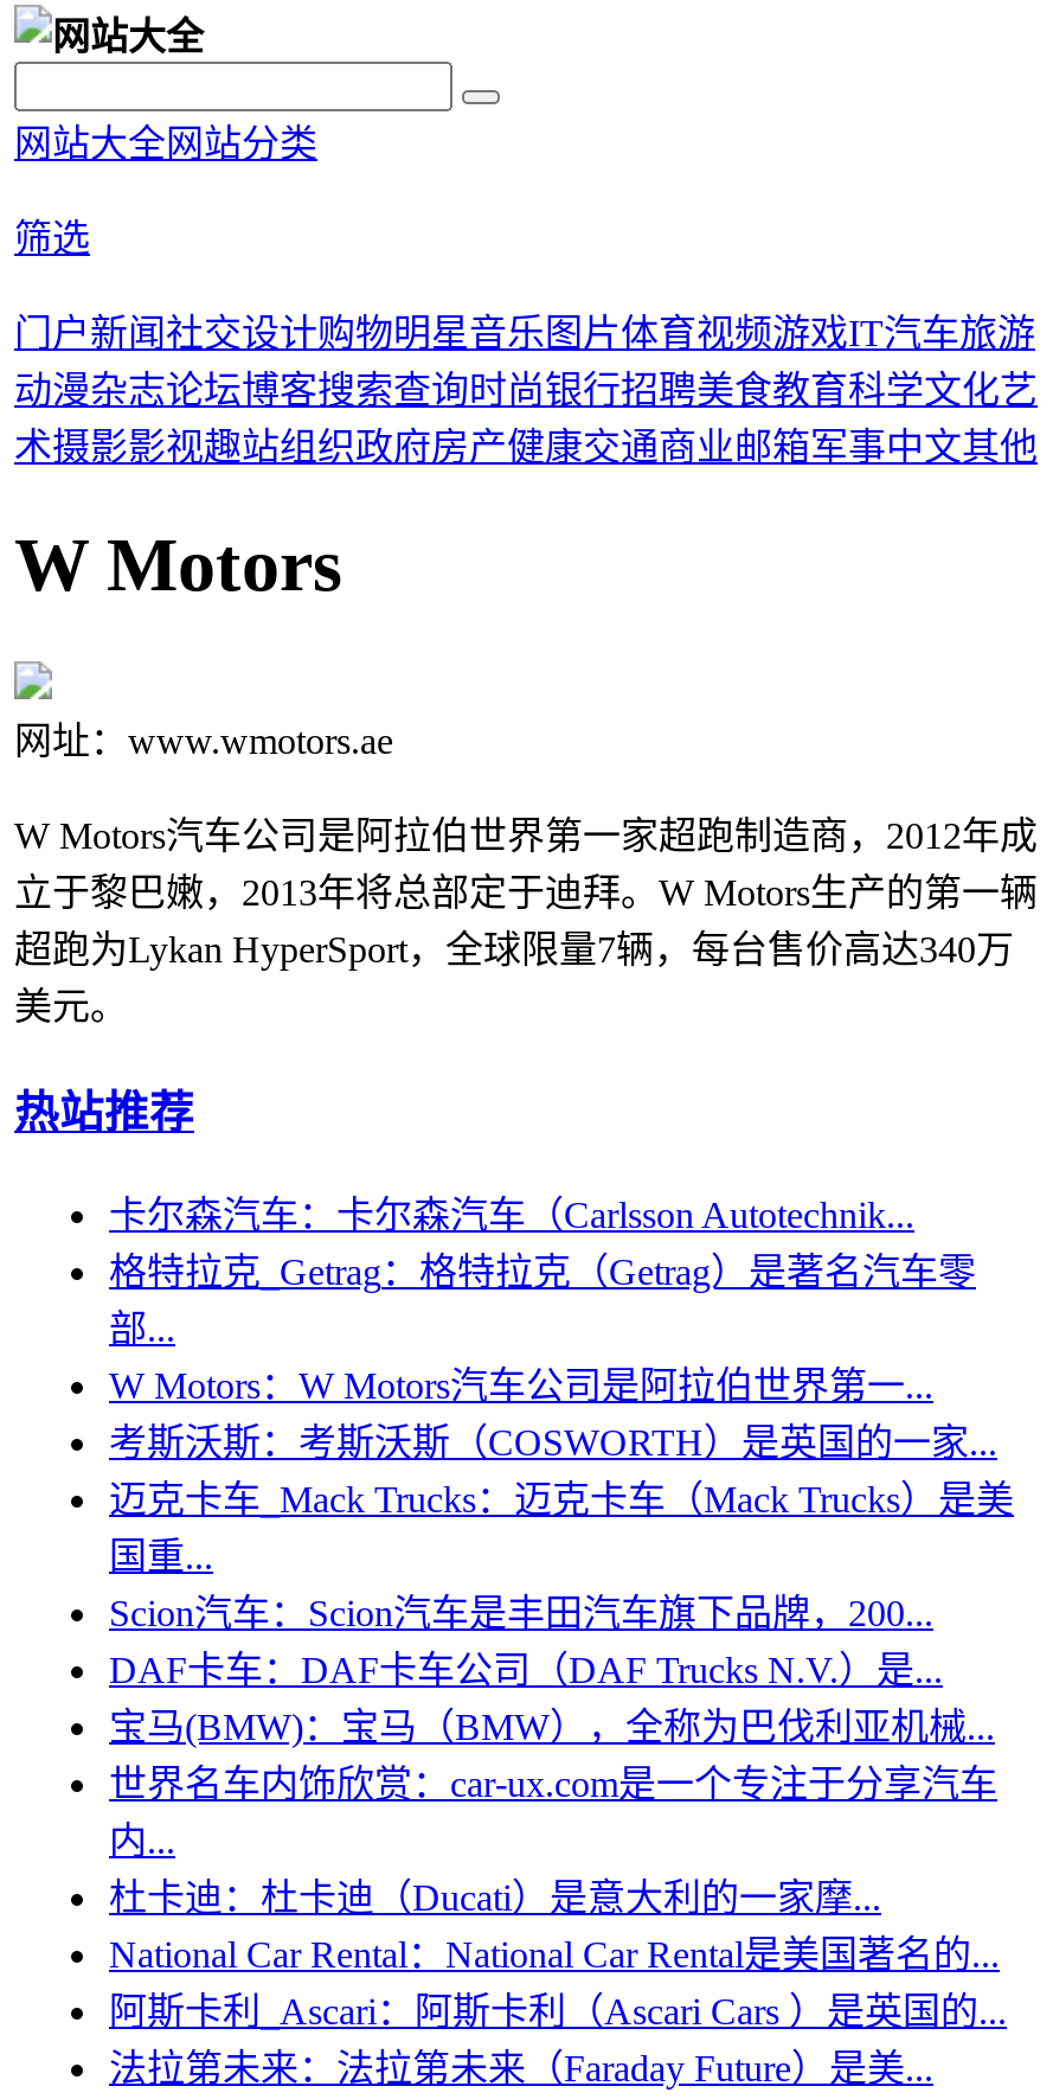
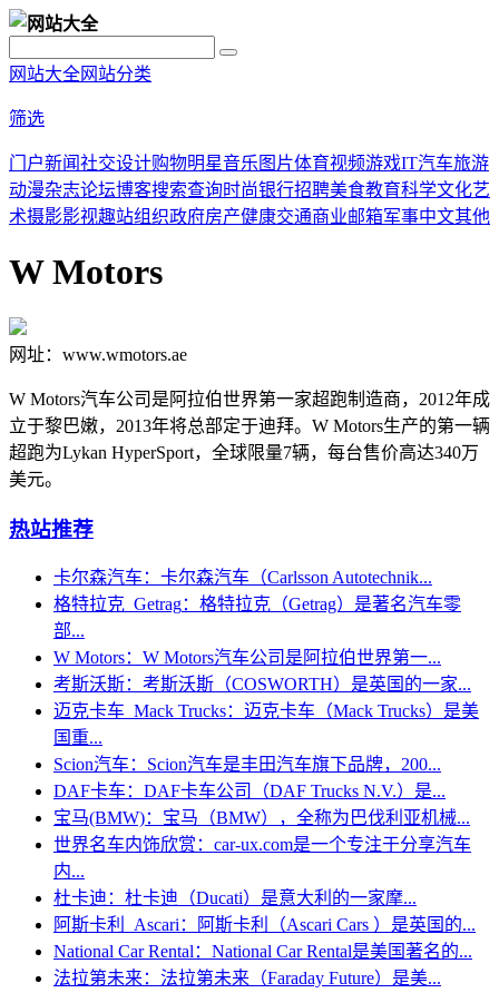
moved [109,1935,1000,1975] -> [53,942,472,961]: National Car Rental：National Car Rental是美国著名的...
moved [109,1992,1007,2032] -> [53,915,476,934]: 阿斯卡利_Ascari：阿斯卡利（Ascari Cars ）是英国的...

